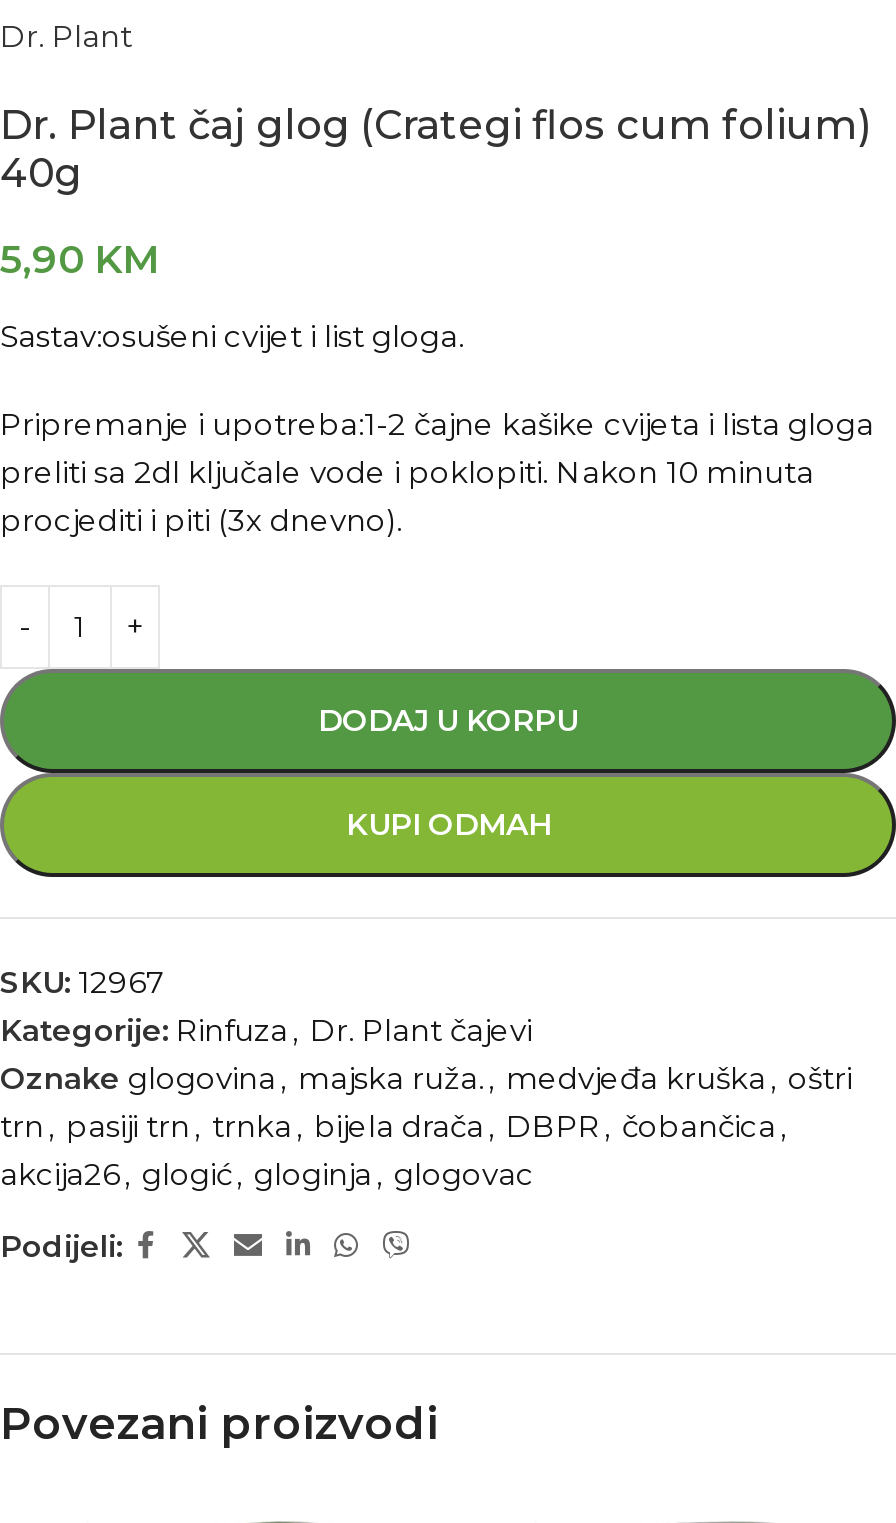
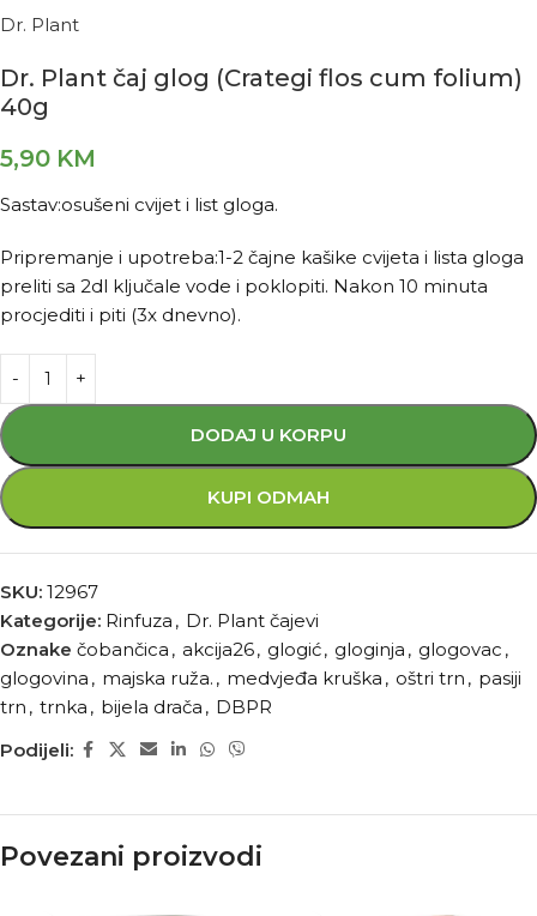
[0,1060,852,1194] Oznake glogovina , majska ruža. , medvjeđa kruška , oštri | trn , pasiji trn , trnka , bijela drača , DBPR , čobančica , | akcija26 , glogić , gloginja , glogovac -> [0,638,521,719] Oznake čobančica , akcija26 , glogić , gloginja , glogovac , | glogovina , majska ruža. , medvjeđa kruška , oštri trn , pasiji | trn , trnka , bijela drača , DBPR

